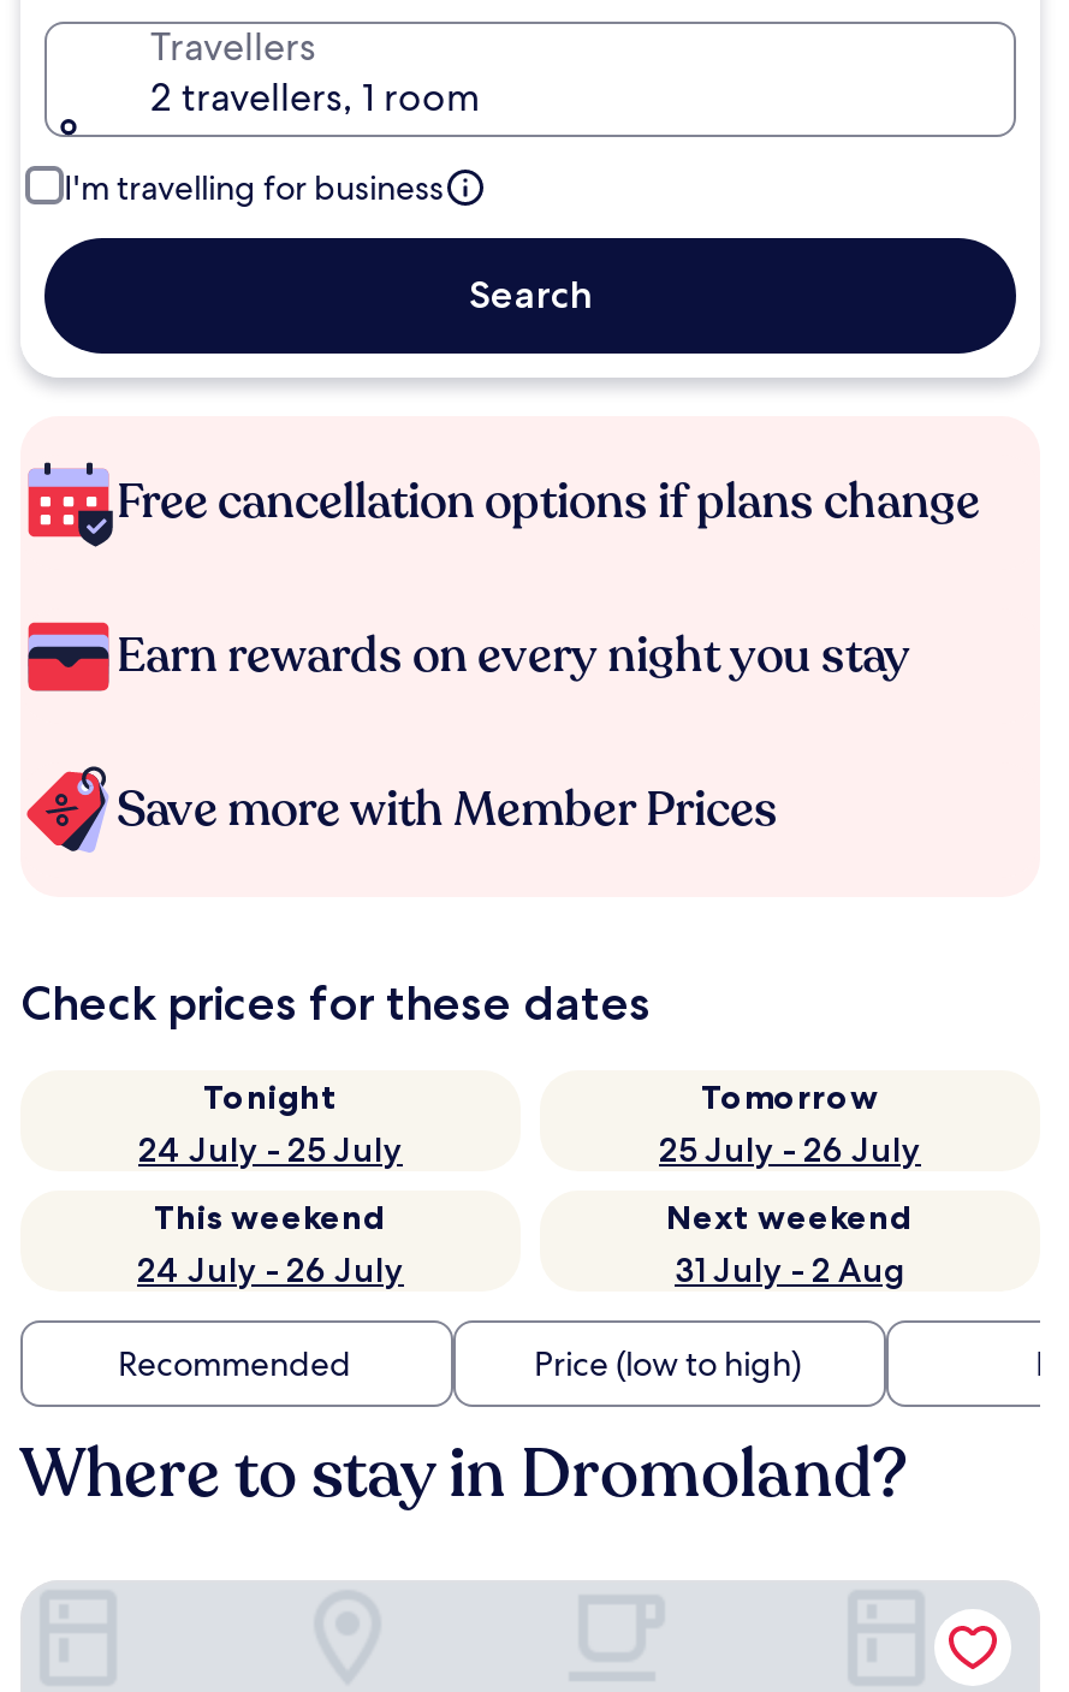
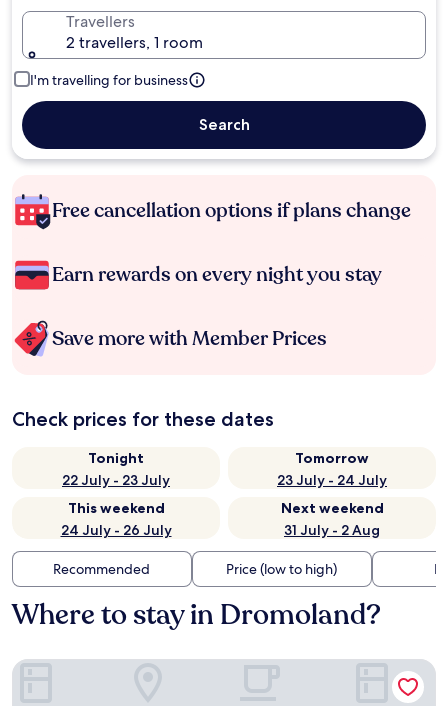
[138,1128,403,1171] 24 July - 25 July -> [62,471,170,489] 22 July - 23 July
[659,1128,921,1171] 25 July - 26 July -> [277,471,387,489] 23 July - 24 July

